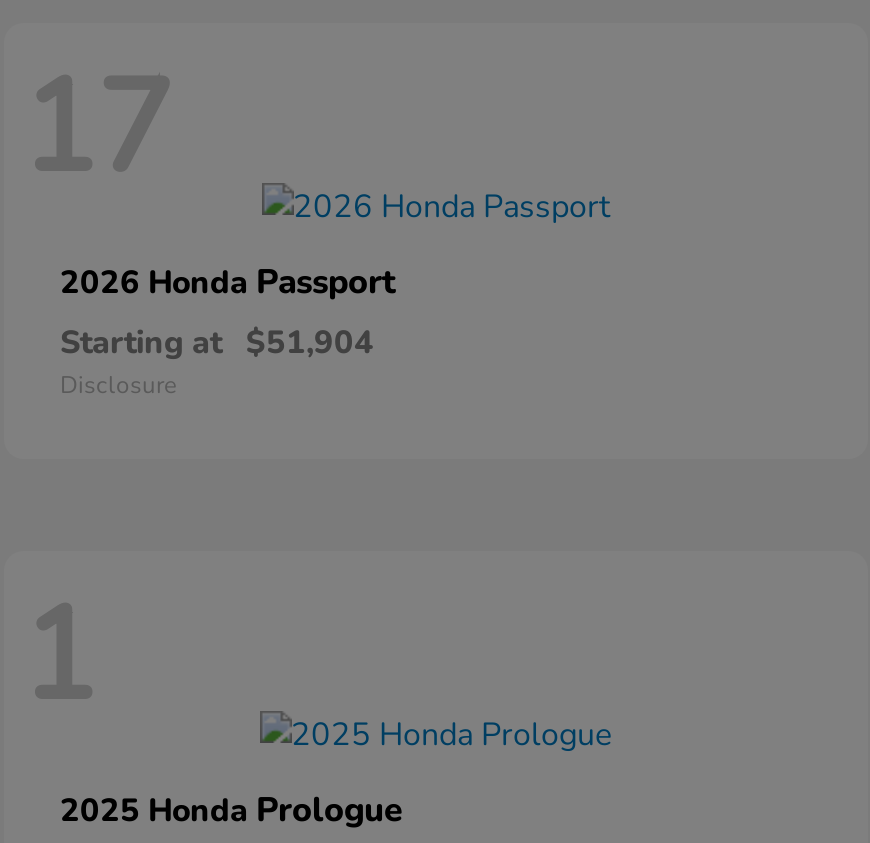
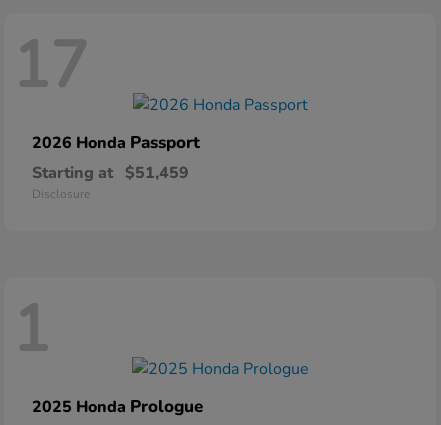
[60,322,374,366] Starting at $51,904 -> [32,162,189,184] Starting at $51,459

